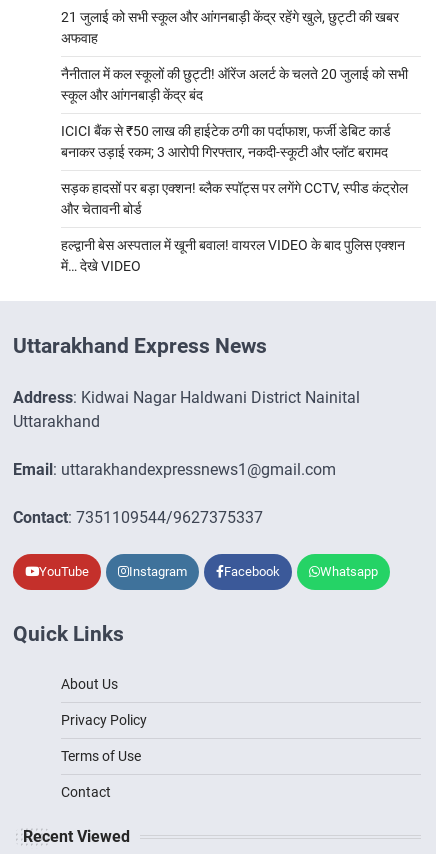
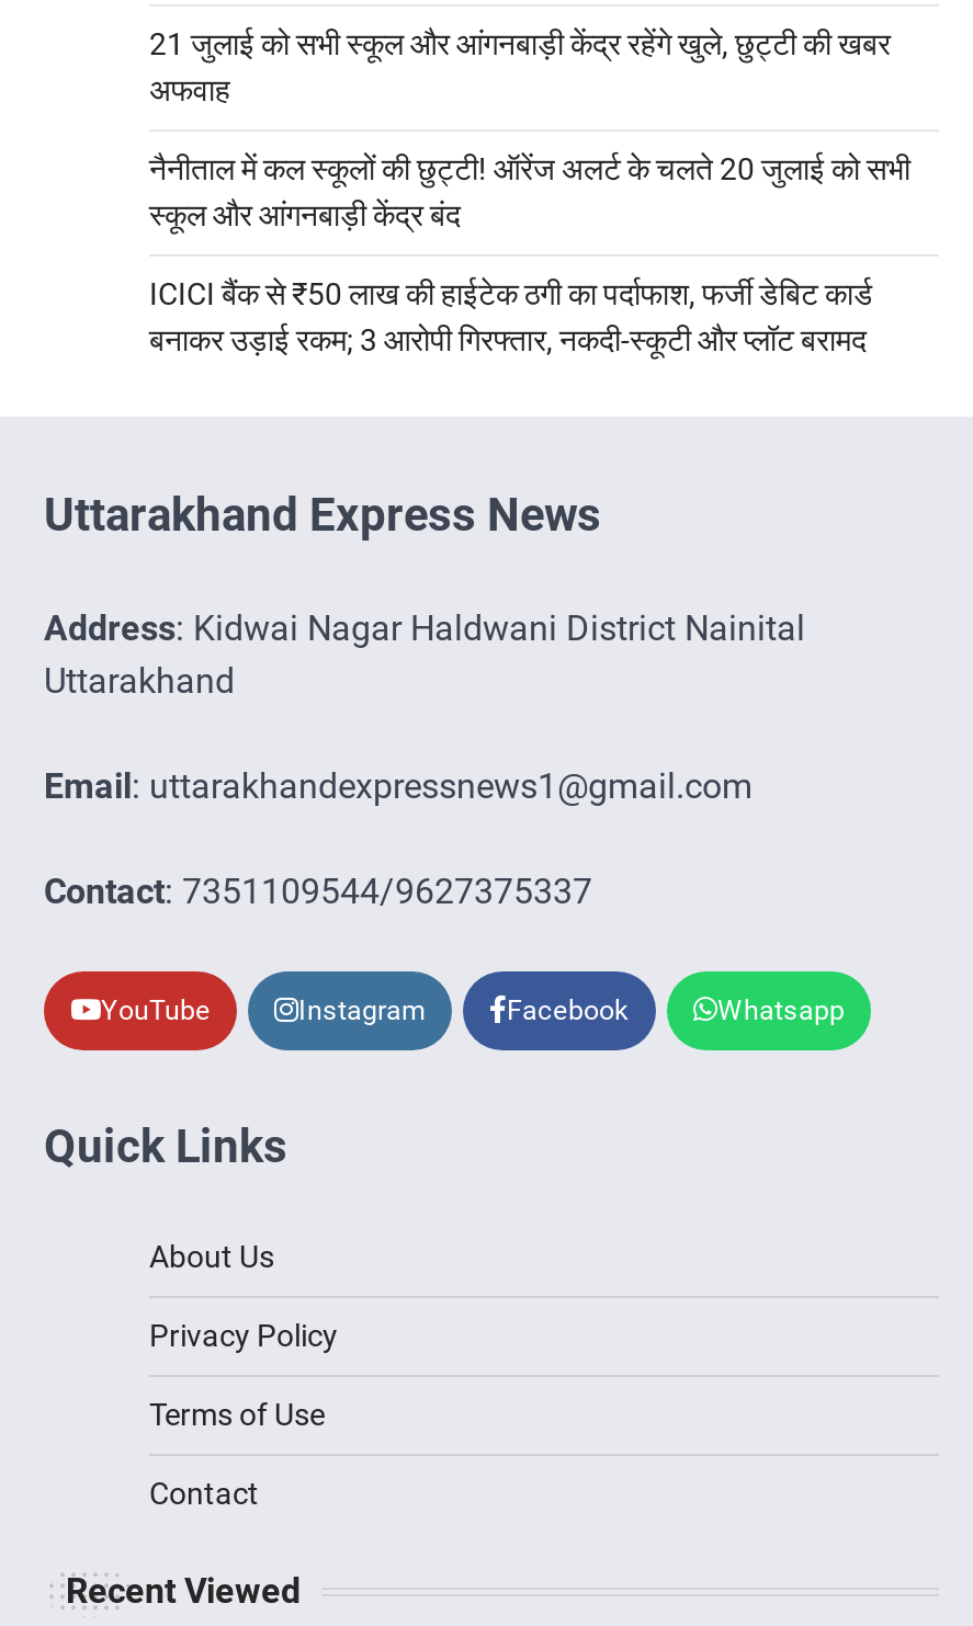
[61,180,408,274] सड़क हादसों पर बड़ा एक्शन! ब्लैक स्पॉट्स पर लगेंगे CCTV, स्पीड कंट्रोल | और चेतावनी बोर्ड | हल्द्वानी बेस अस्पताल में खूनी बवाल! वायरल VIDEO के बाद पुलिस एक्शन | में… देखे VIDEO -> none

